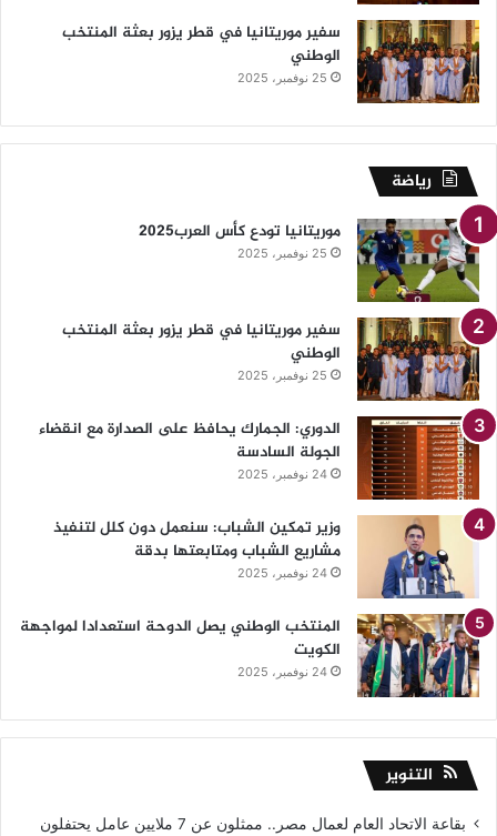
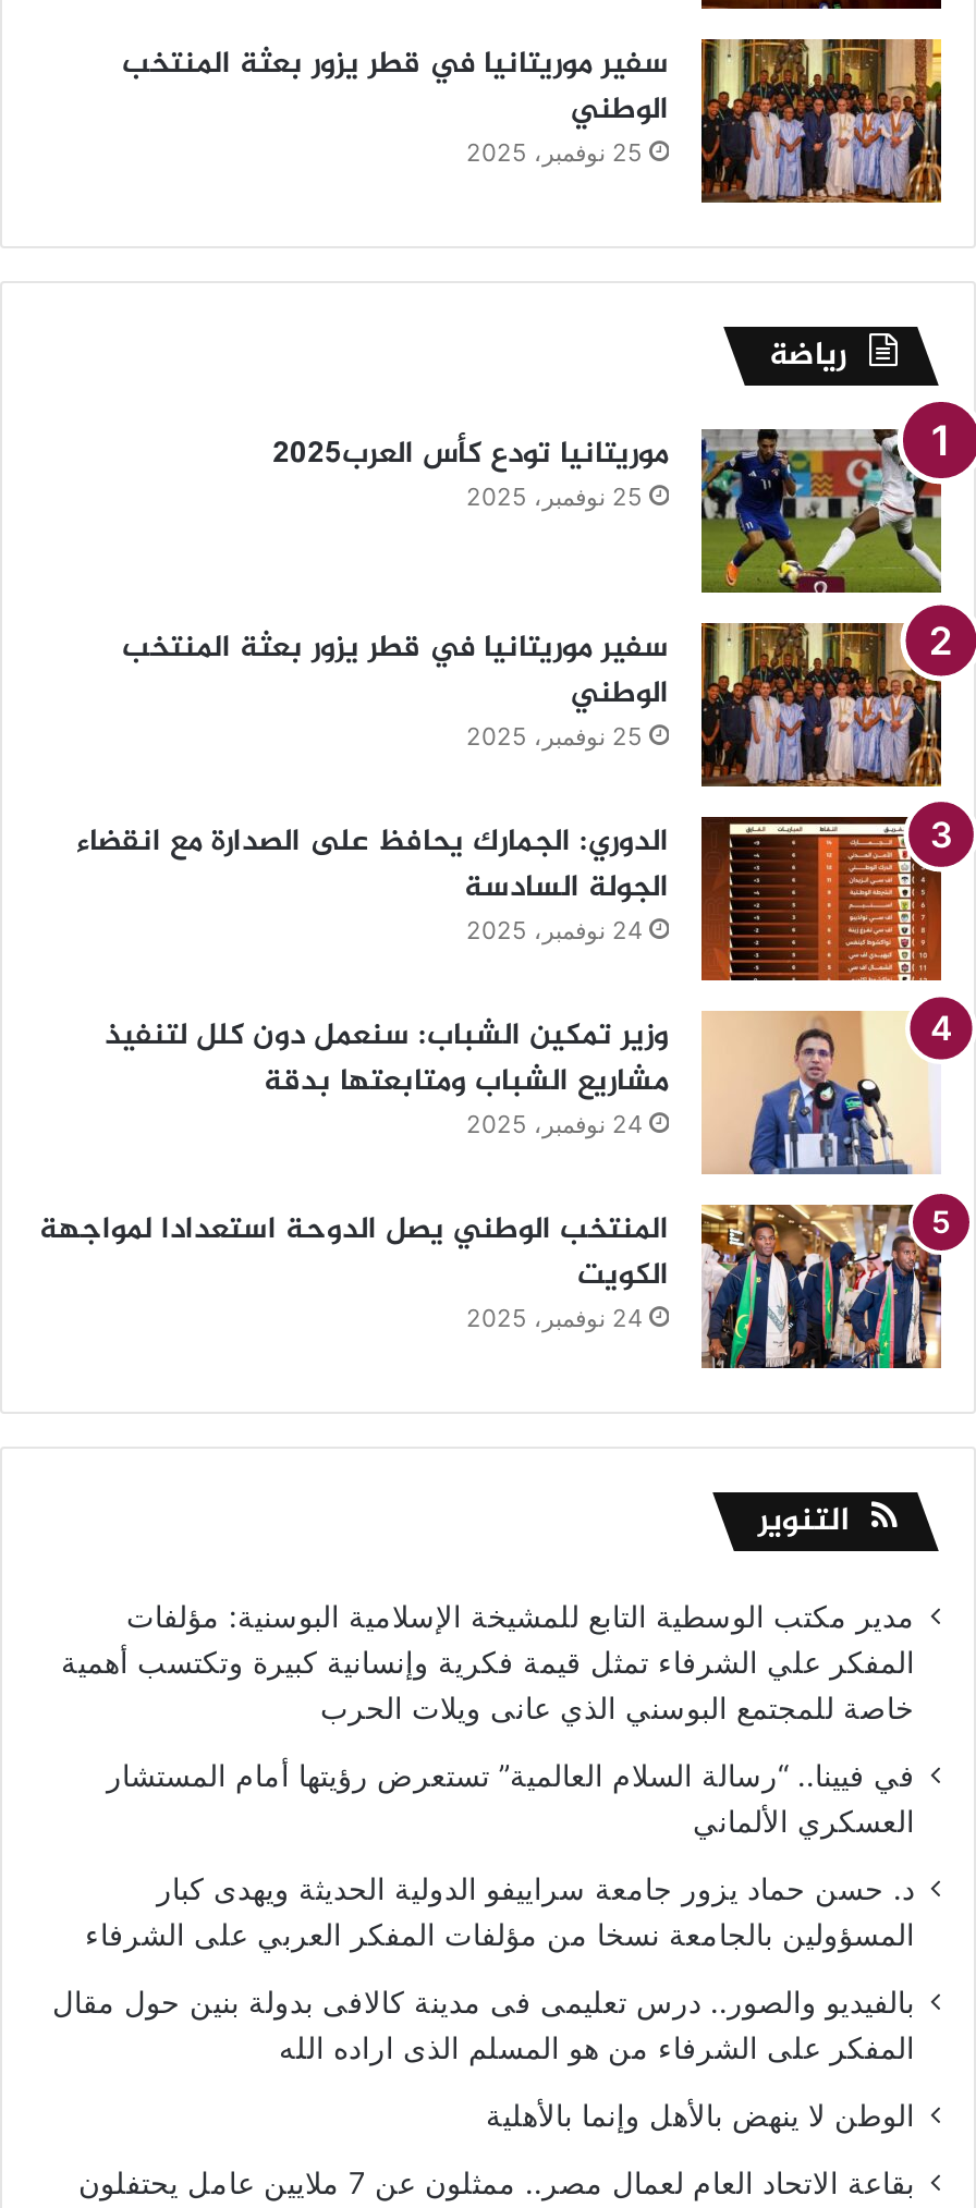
none -> [52,1600,915,2133] مدير مكتب الوسطية التابع للمشيخة الإسلامية البوسنية: مؤلفات | المفكر علي الشرفاء تمثل قيمة فكرية وإنسانية كبيرة وتكتسب أهمية | خاصة للمجتمع البوسني الذي عانى ويلات الحرب | في فيينا.. “رسالة السلام العالمية” تستعرض رؤيتها أمام المستشار | العسكري الألماني | د. حسن حماد يزور جامعة سراييفو الدولية الحديثة ويهدى كبار | المسؤولين بالجامعة نسخا من مؤلفات المفكر العربي على الشرفاء | بالفيديو والصور.. درس تعليمى فى مدينة كالافى بدولة بنين حول مقال | المفكر على الشرفاء من هو المسلم الذى اراده الله | الوطن لا ينهض بالأهل وإنما بالأهلية

